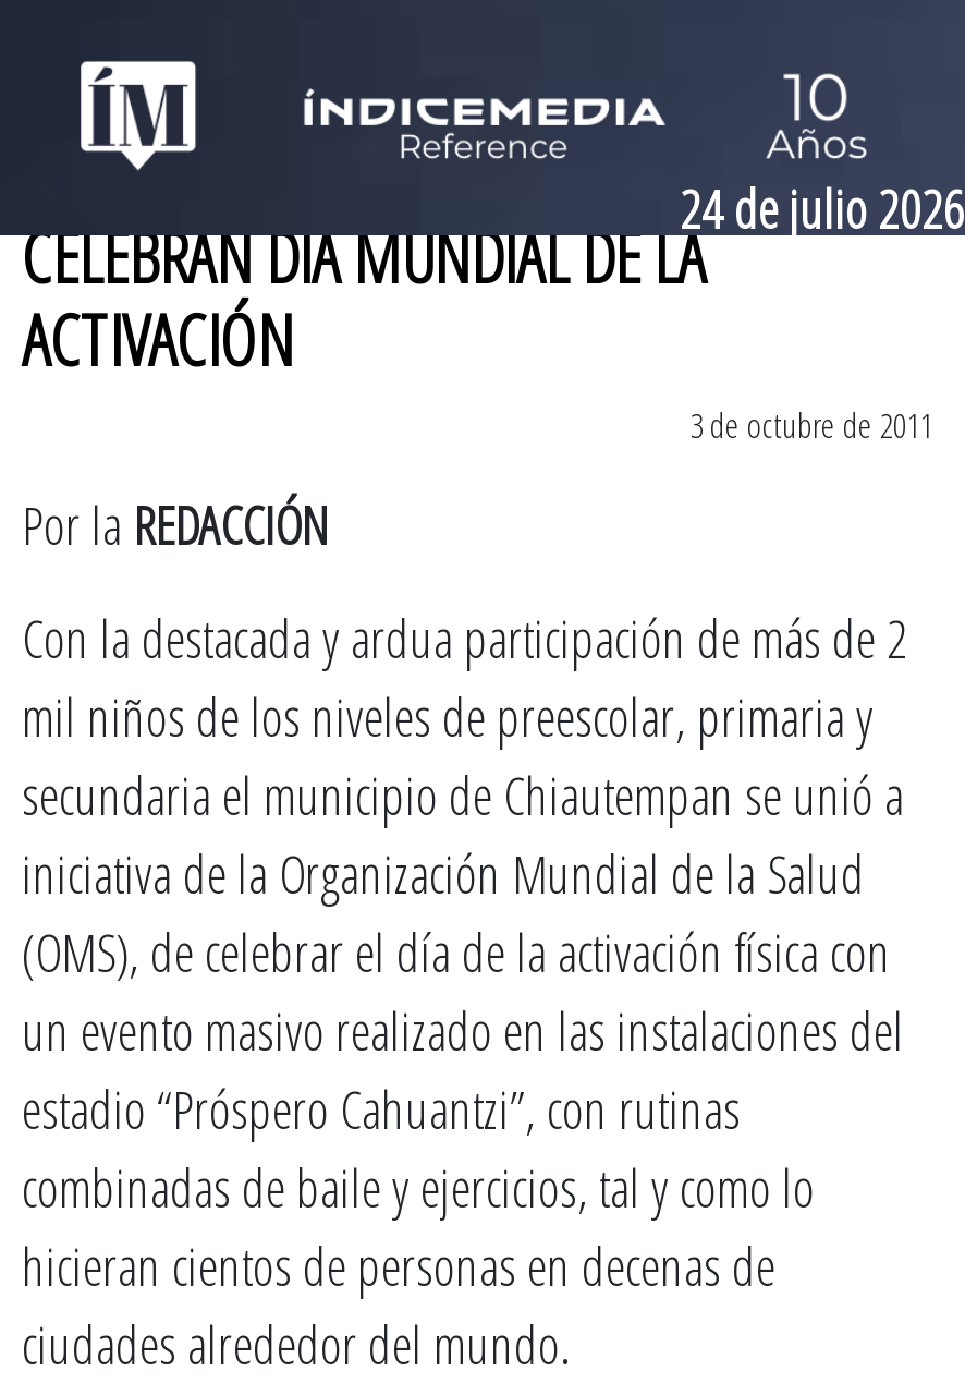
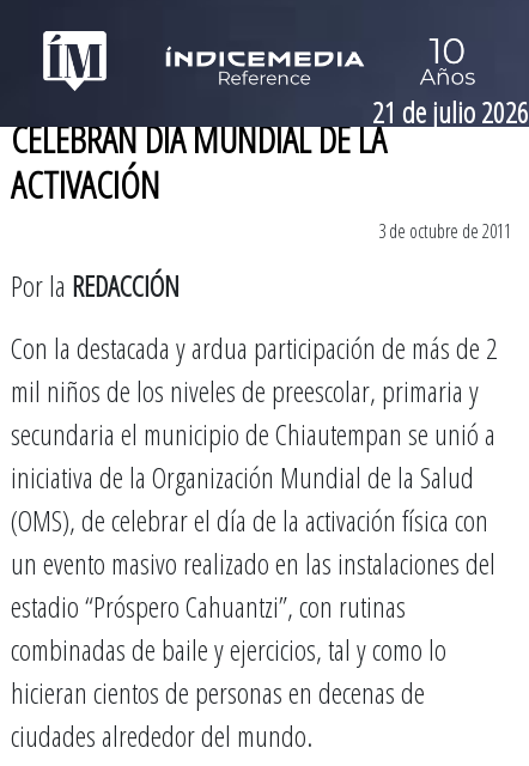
[680,171,965,243] 24 de julio 2026 -> [372,92,529,131] 21 de julio 2026

